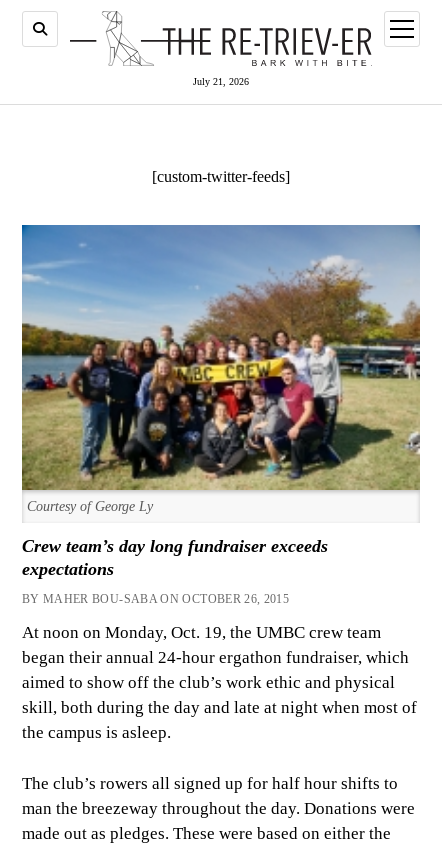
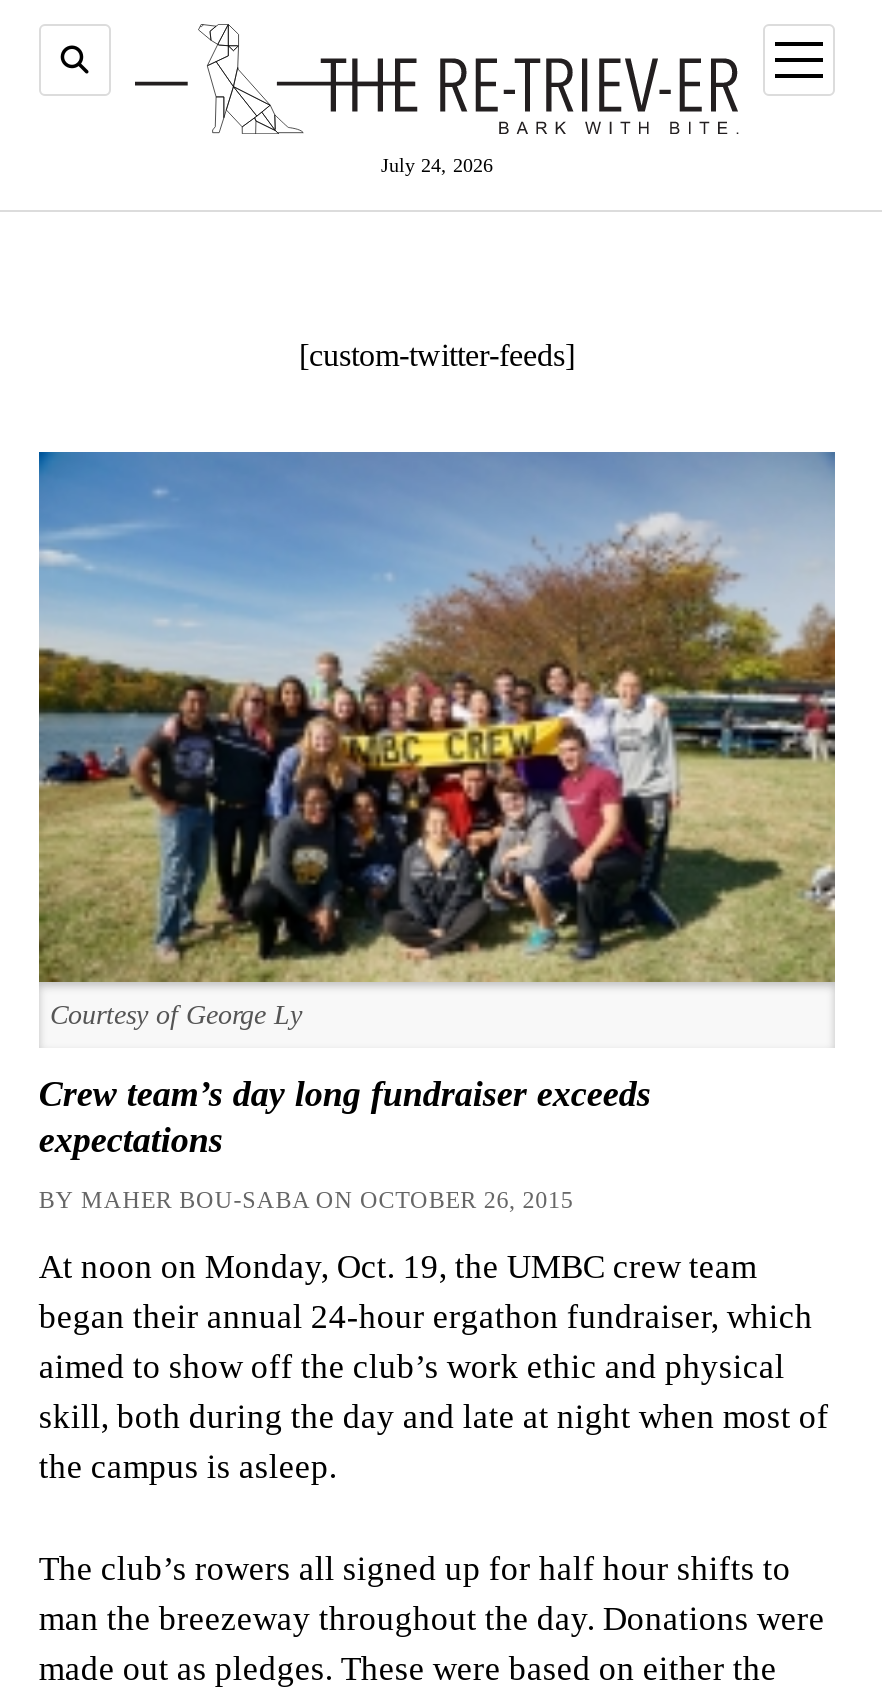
[193,76,249,87] July 21, 2026 -> [381,154,493,176] July 24, 2026

